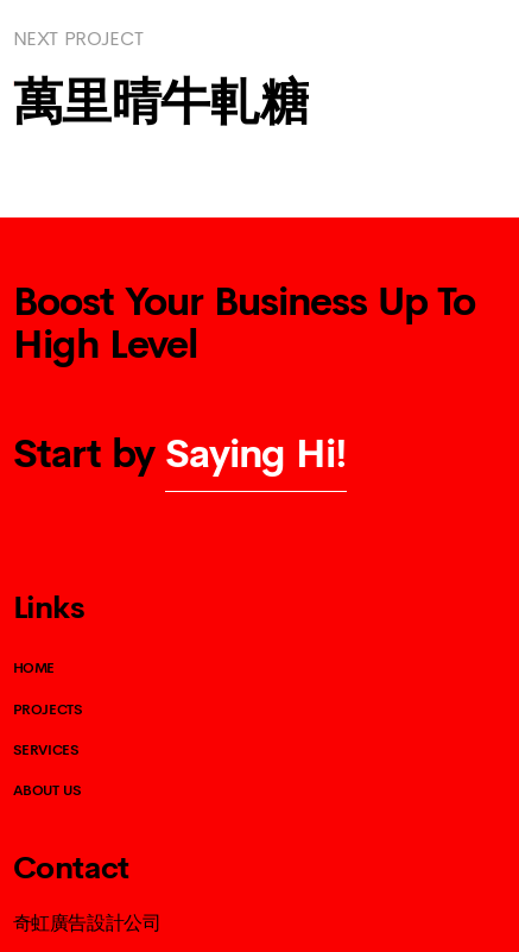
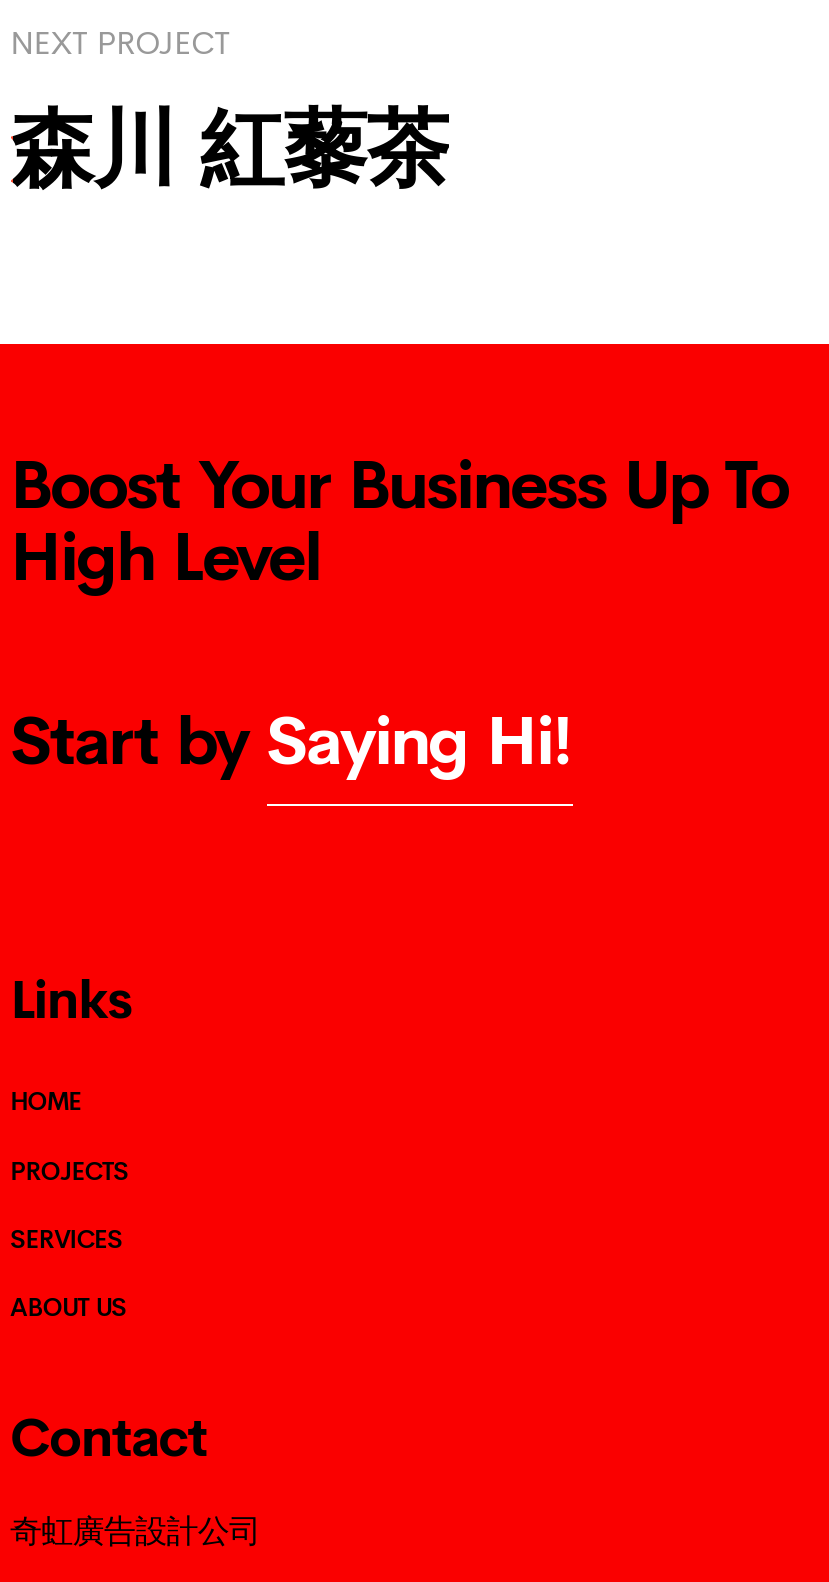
[12,71,309,135] 萬里晴牛軋糖 -> [10,97,450,205] 森川 紅藜茶

